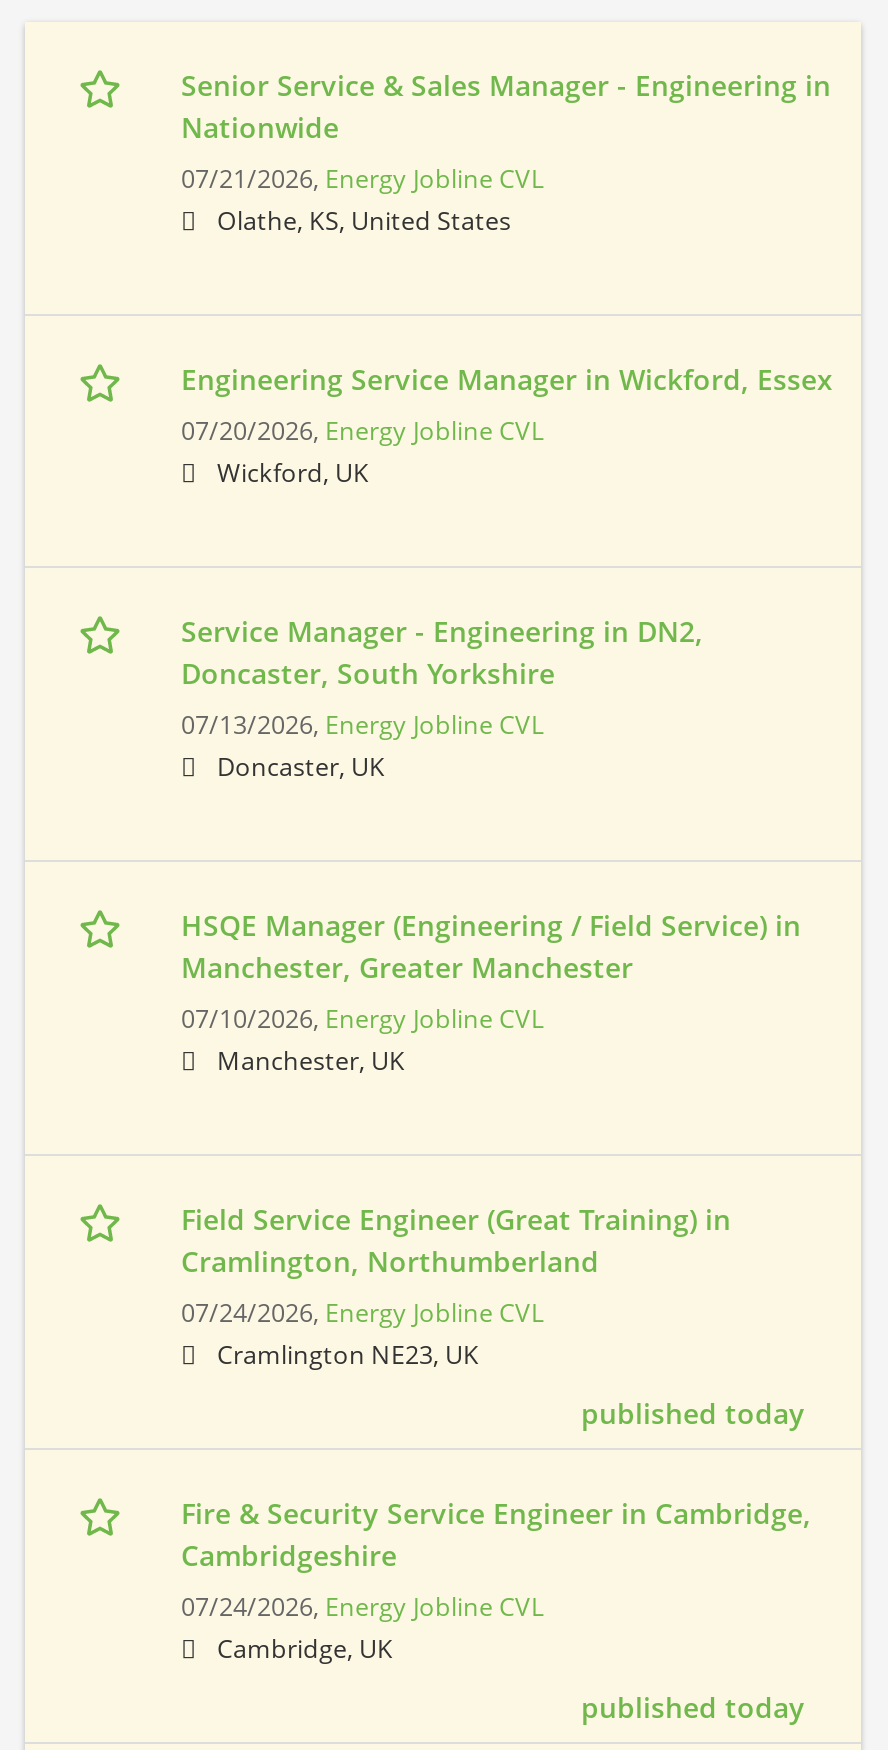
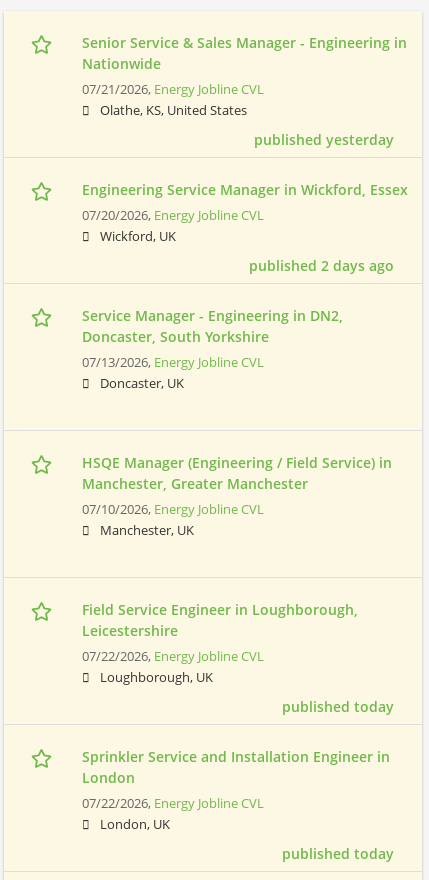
none -> [254,130,394,149] published yesterday
none -> [249,256,394,275] published 2 days ago
[181,1201,731,1373] Field Service Engineer (Great Training) in | Cramlington, Northumberland | 07/24/2026, Energy Jobline CVL | Cramlington NE23, UK -> [82,600,358,686] Field Service Engineer in Loughborough, | Leicestershire | 07/22/2026, Energy Jobline CVL | Loughborough, UK
[181,1495,811,1667] Fire & Security Service Engineer in Cambridge, | Cambridgeshire | 07/24/2026, Energy Jobline CVL | Cambridge, UK -> [82,747,390,833] Sprinkler Service and Installation Engineer in | London | 07/22/2026, Energy Jobline CVL | London, UK

